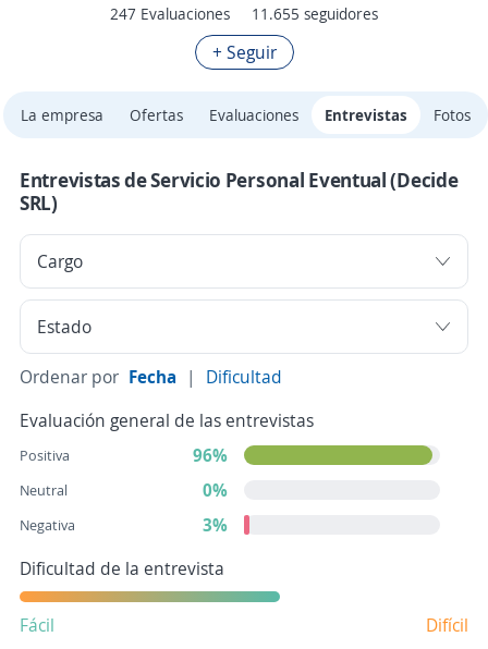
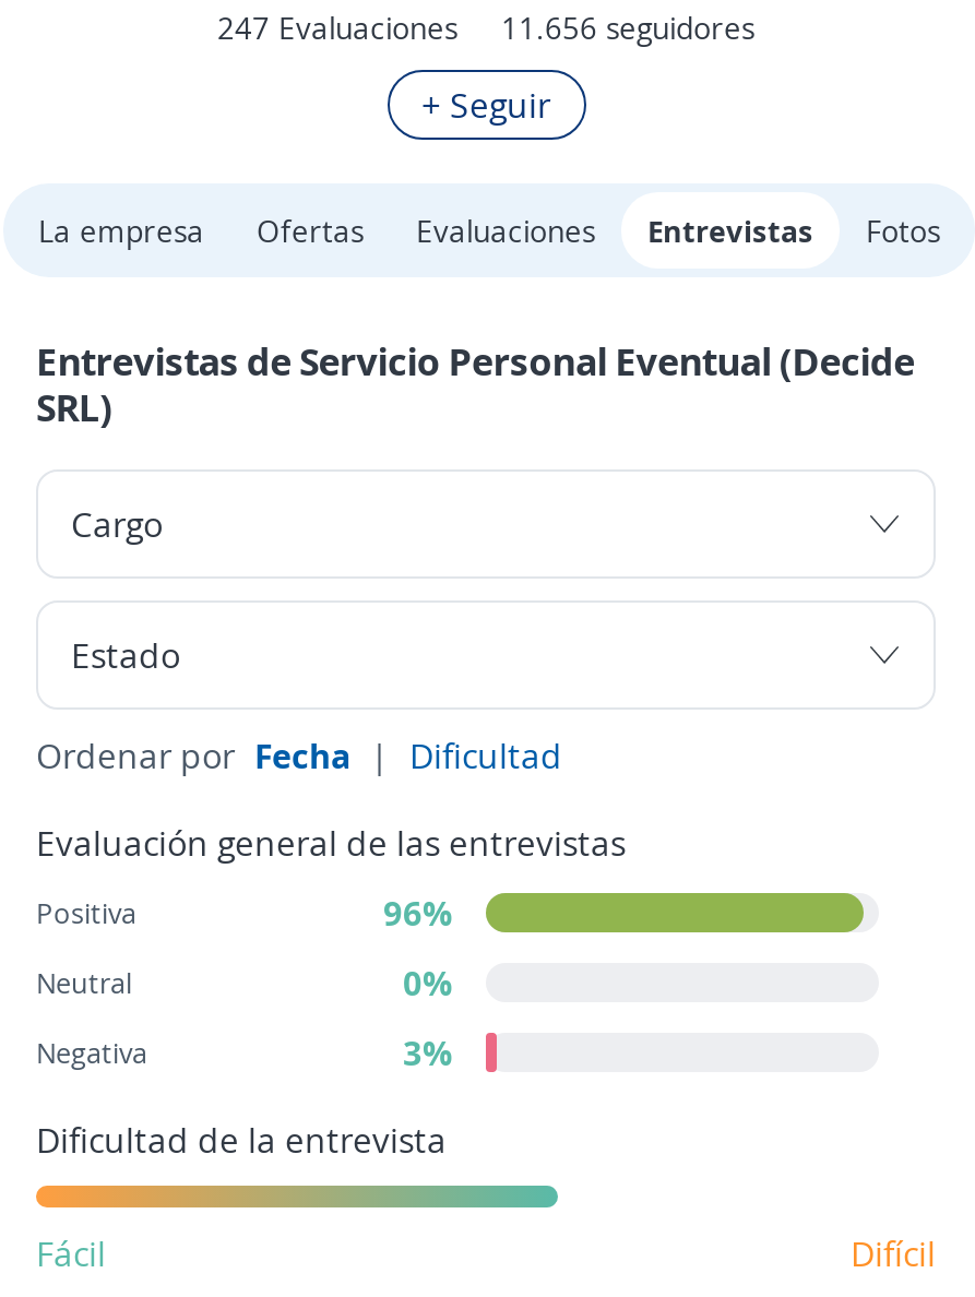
[110,3,378,24] 247 Evaluaciones 11.655 seguidores -> [217,7,754,48] 247 Evaluaciones 11.656 seguidores

